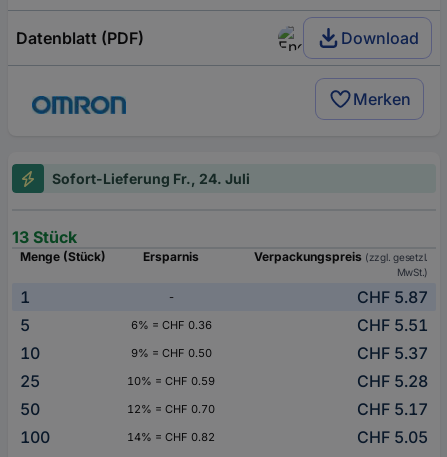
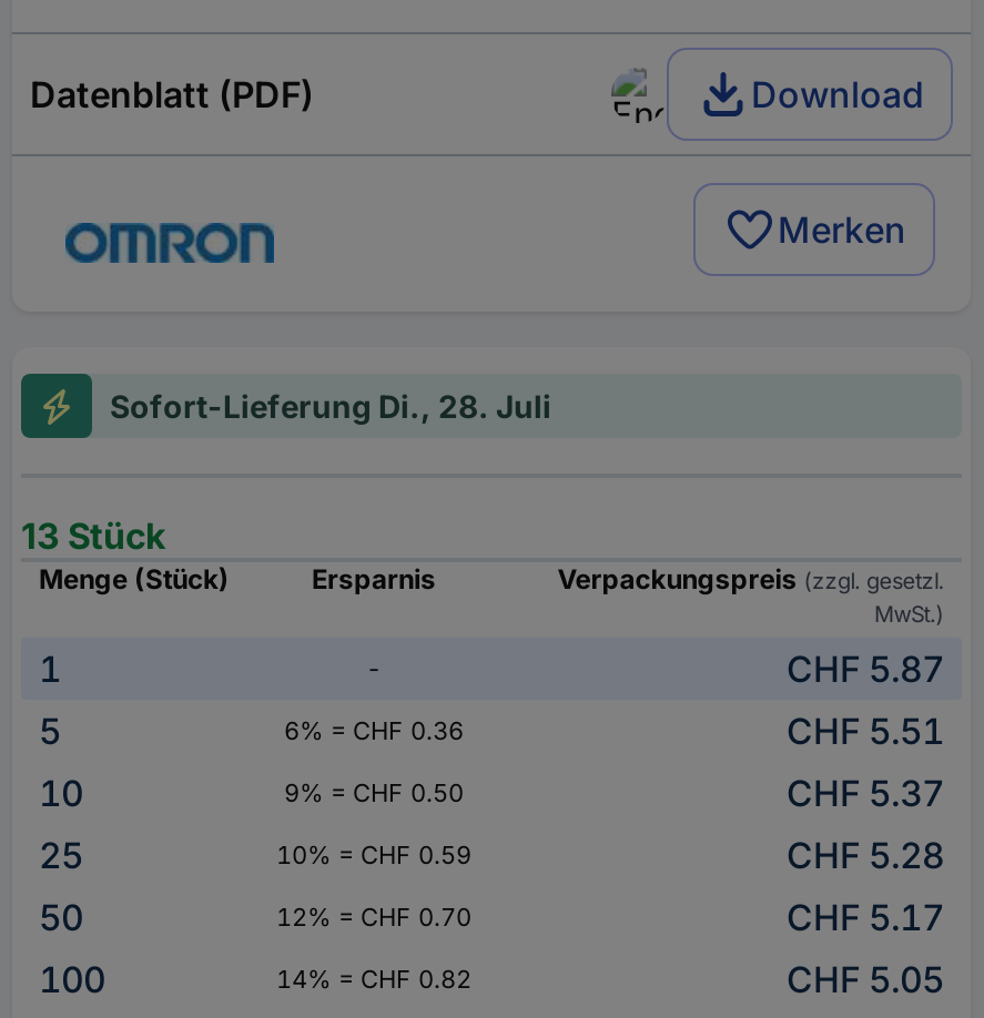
[52,170,250,187] Sofort-Lieferung Fr., 24. Juli -> [110,387,551,425] Sofort-Lieferung Di., 28. Juli

